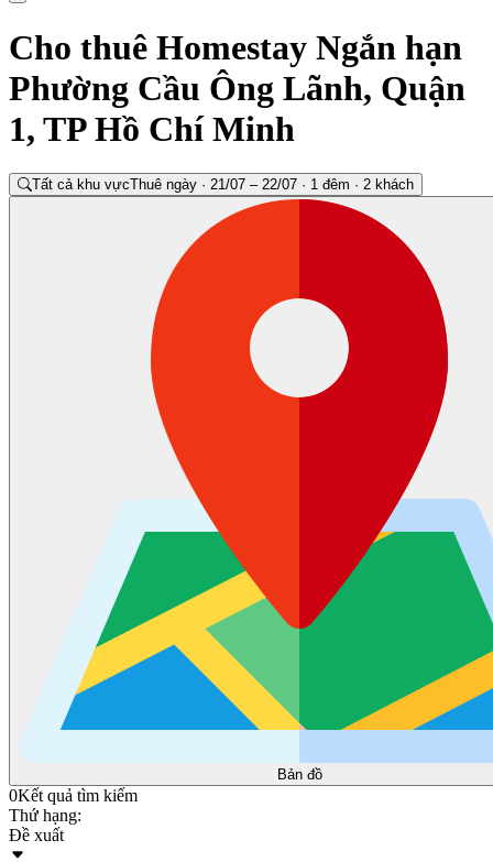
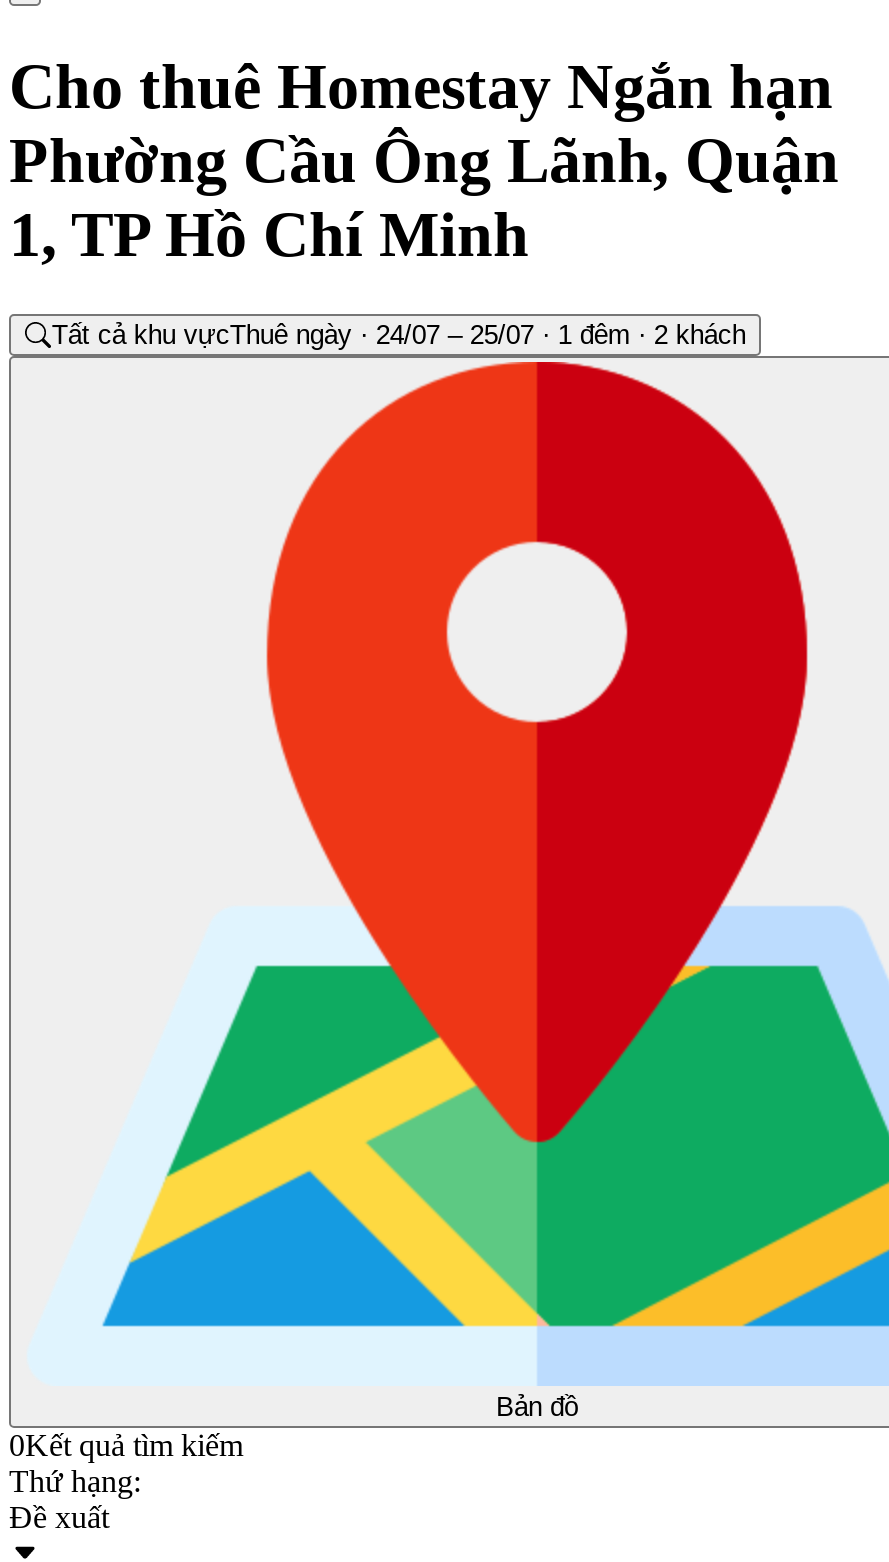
[32,176,414,193] Tất cả khu vựcThuê ngày · 21/07 – 22/07 · 1 đêm · 2 khách -> [52,320,746,350] Tất cả khu vựcThuê ngày · 24/07 – 25/07 · 1 đêm · 2 khách

